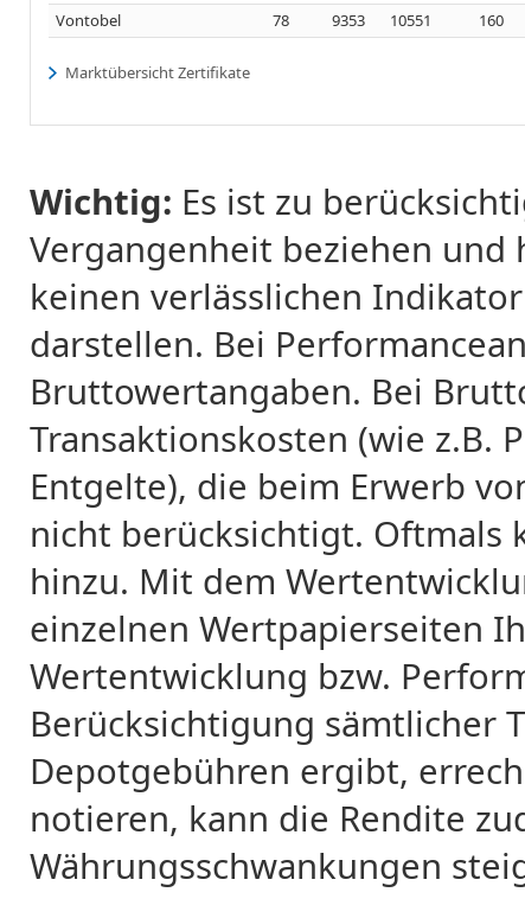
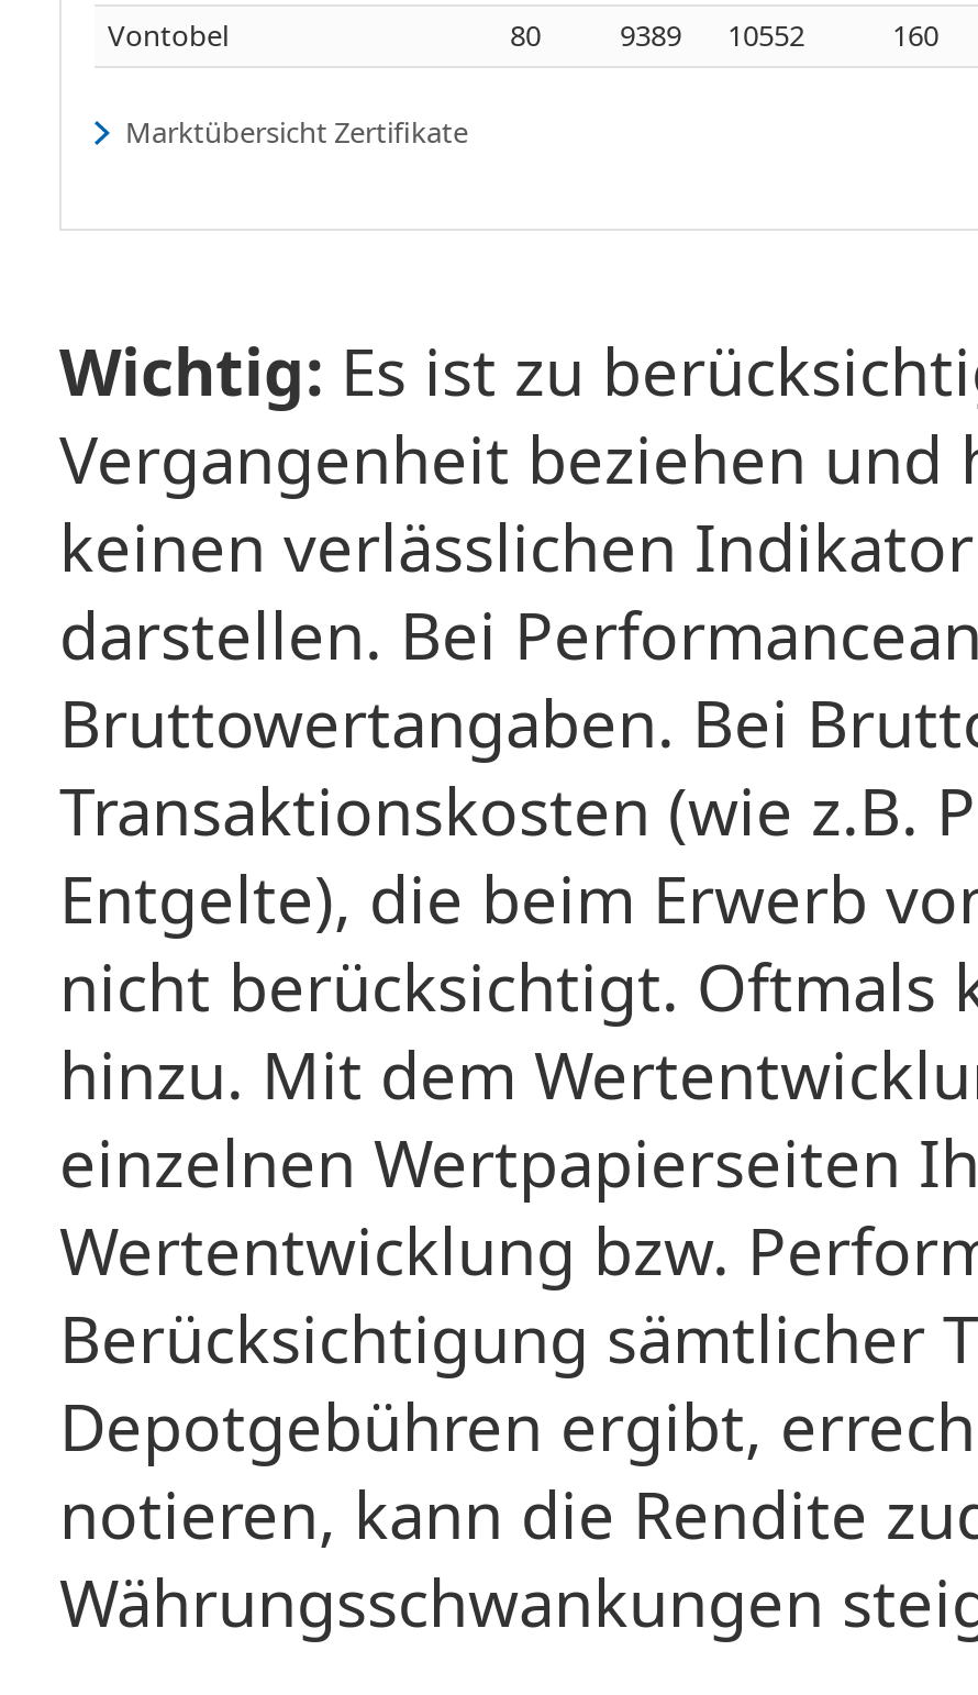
[273,9,289,31] 78 -> [510,15,541,55] 80
[332,9,365,31] 9353 -> [620,15,681,55] 9389
[390,9,431,31] 10551 -> [727,15,804,55] 10552

